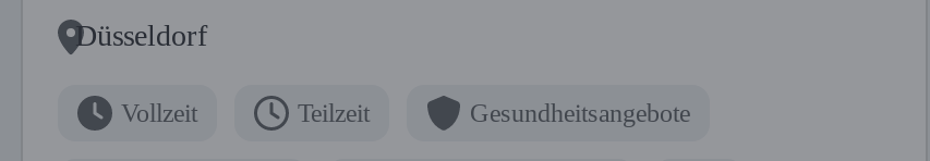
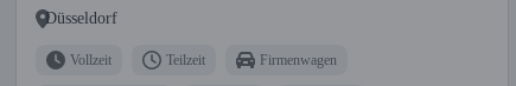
[470,97,690,128] Gesundheitsangebote -> [260,52,337,68] Firmenwagen

